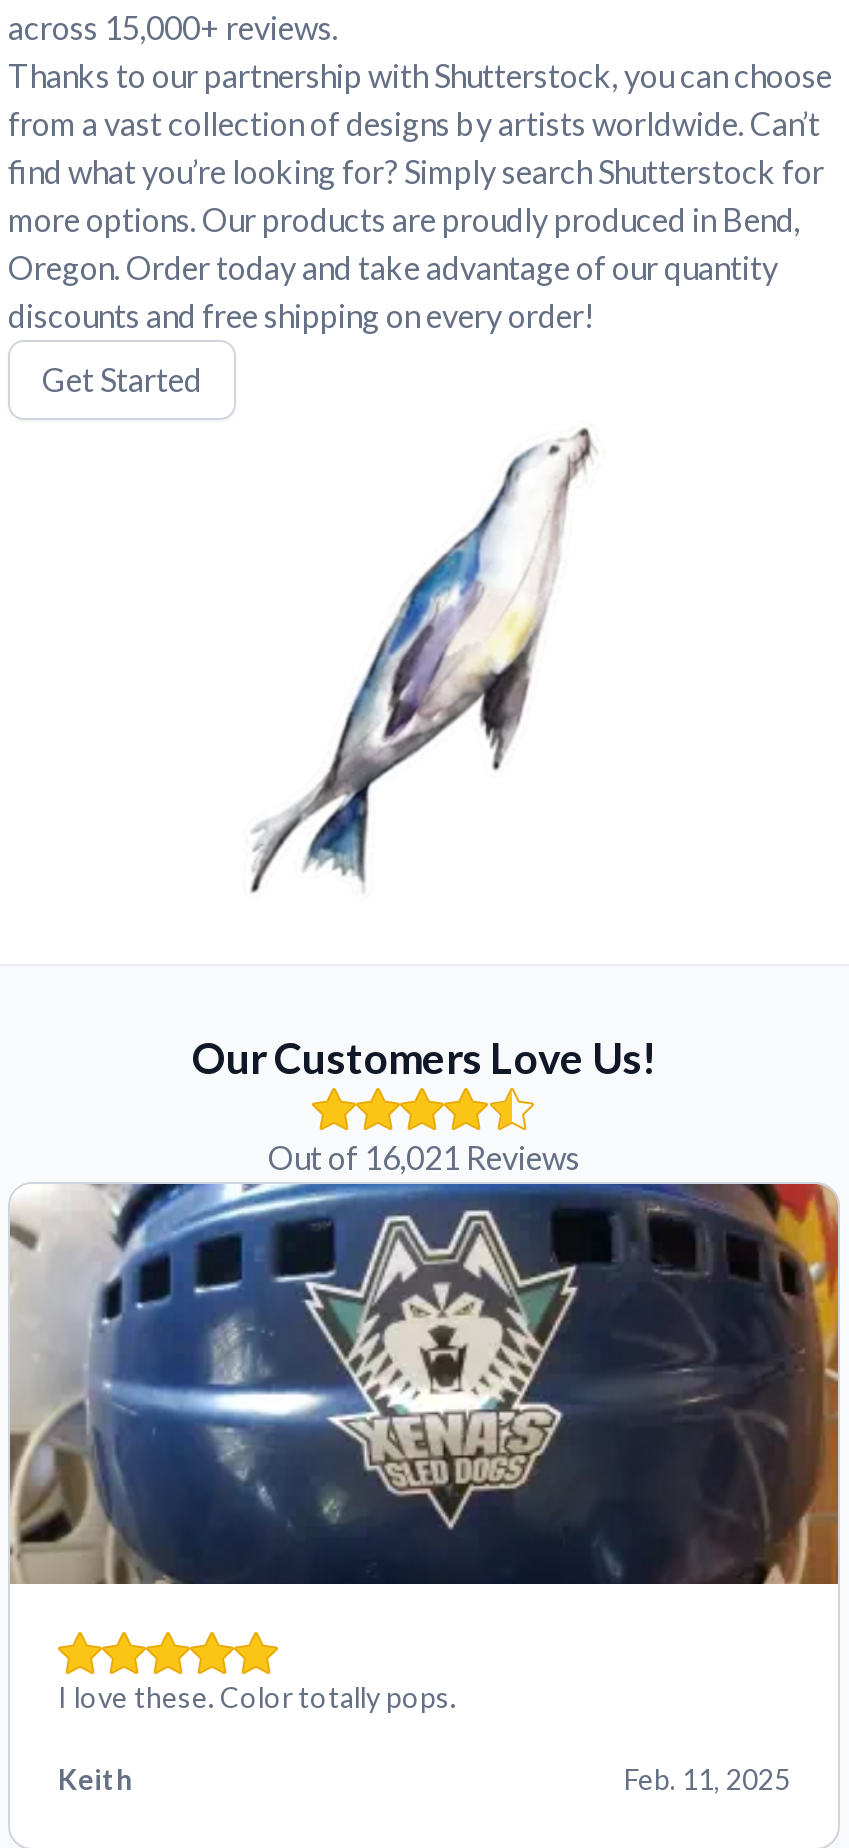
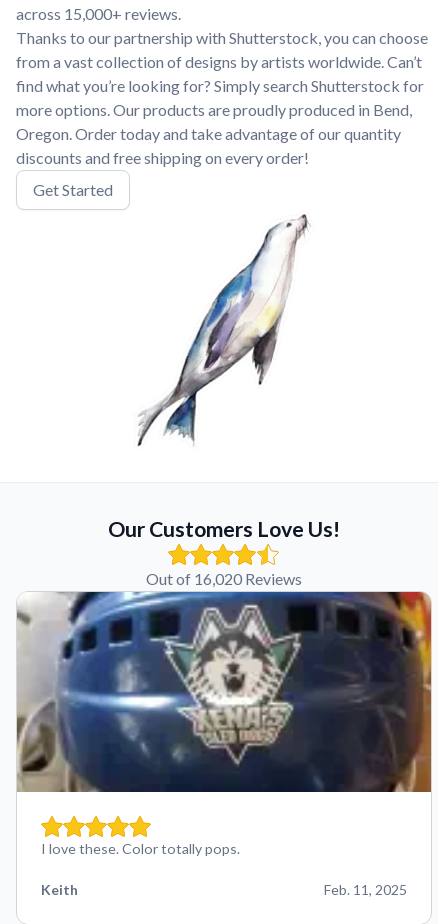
[268,1138,580,1176] Out of 16,021 Reviews -> [146,569,302,588] Out of 16,020 Reviews

